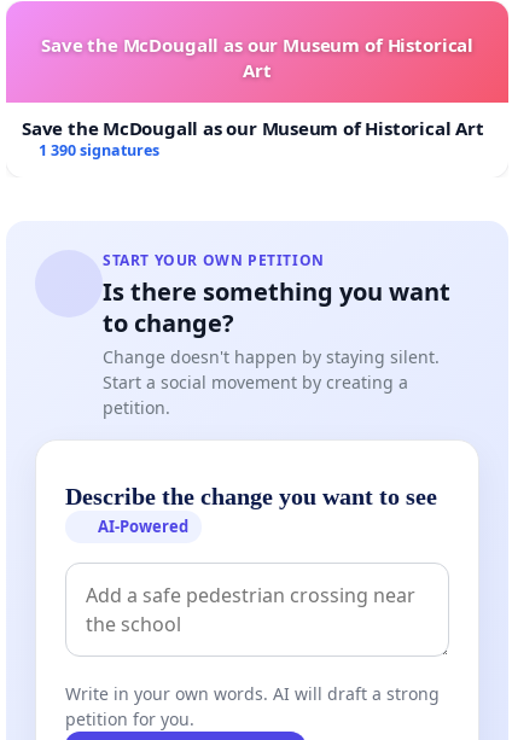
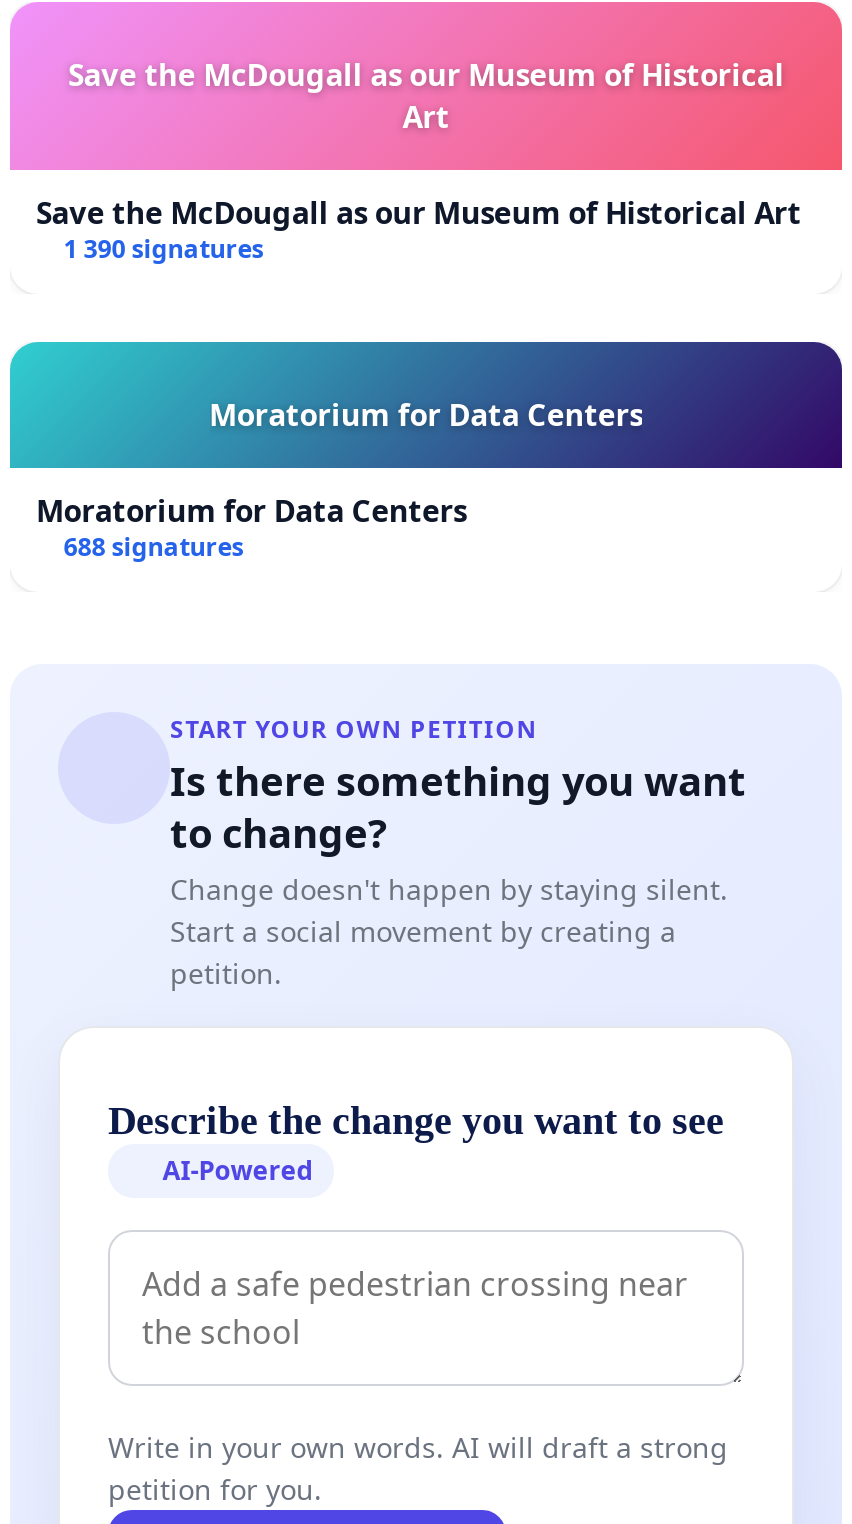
none -> [36,395,643,565] Moratorium for Data Centers | Moratorium for Data Centers | 688 signatures

